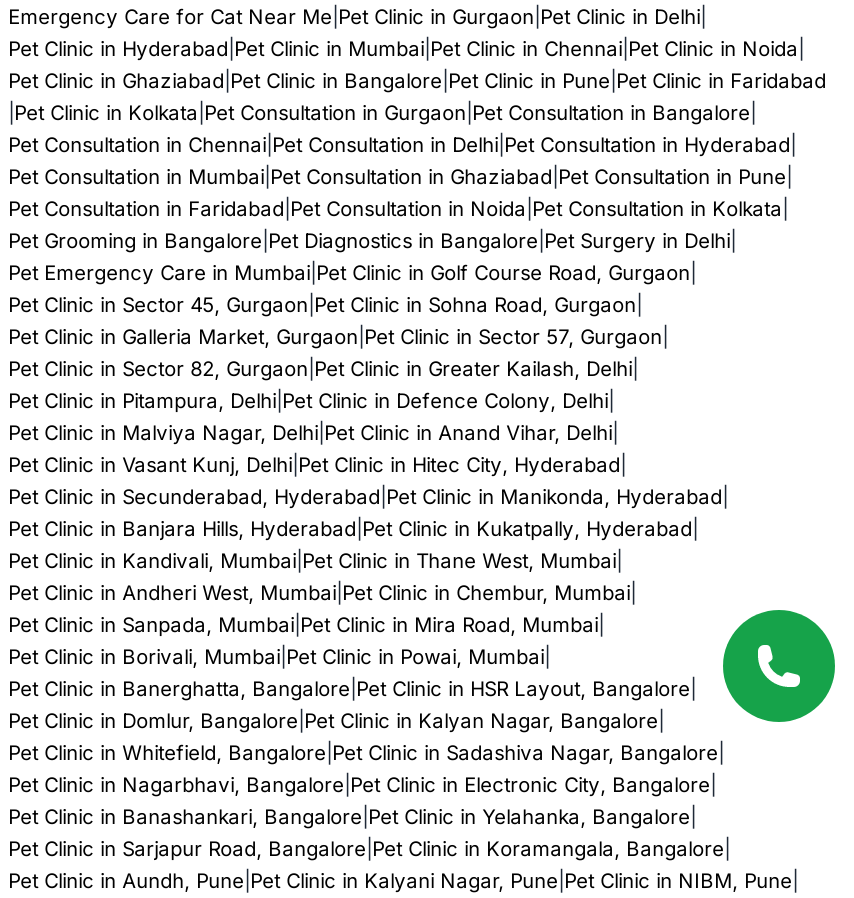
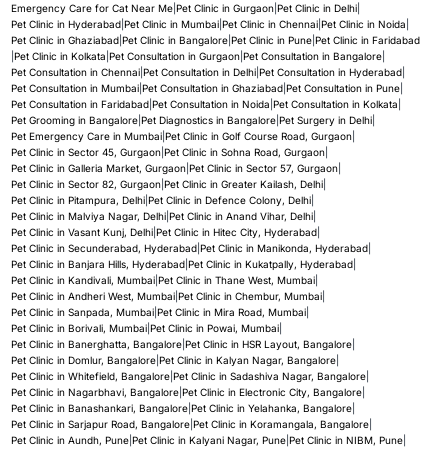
[721,608,837,724] [image] -> none

